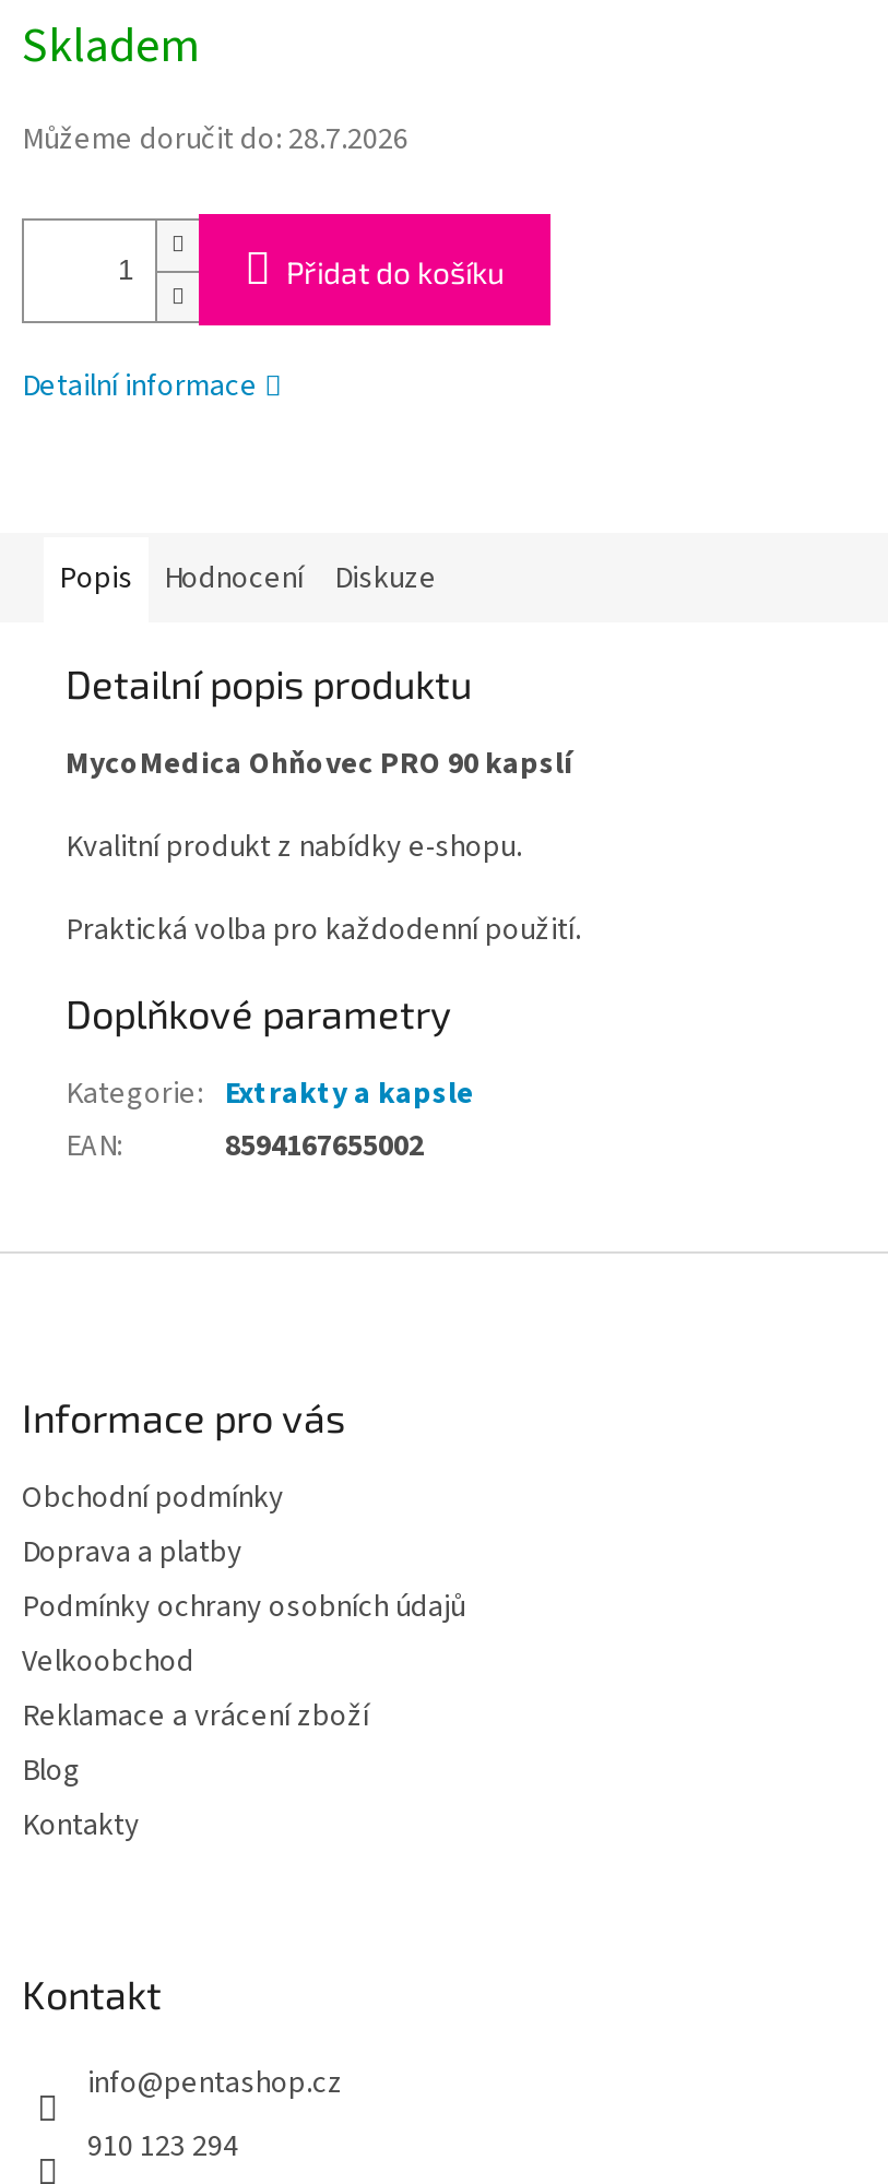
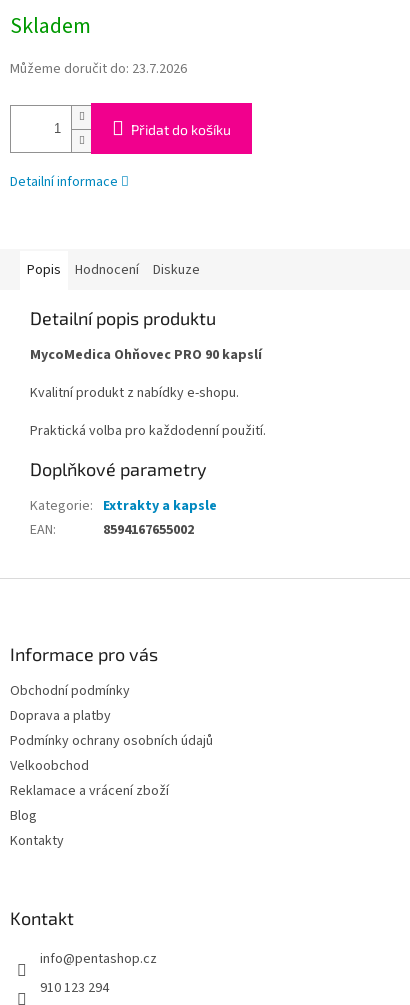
[22,119,409,162] Můžeme doručit do: 28.7.2026 -> [10,59,187,79] Můžeme doručit do: 23.7.2026

